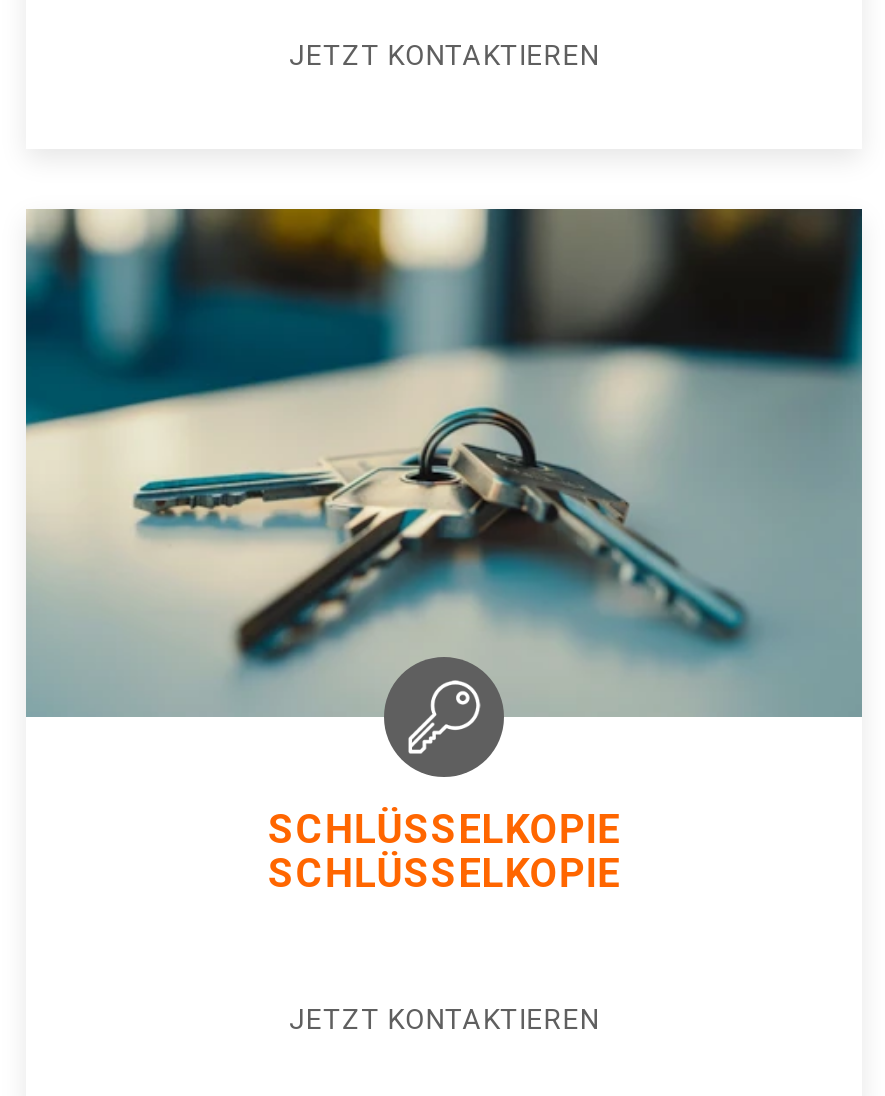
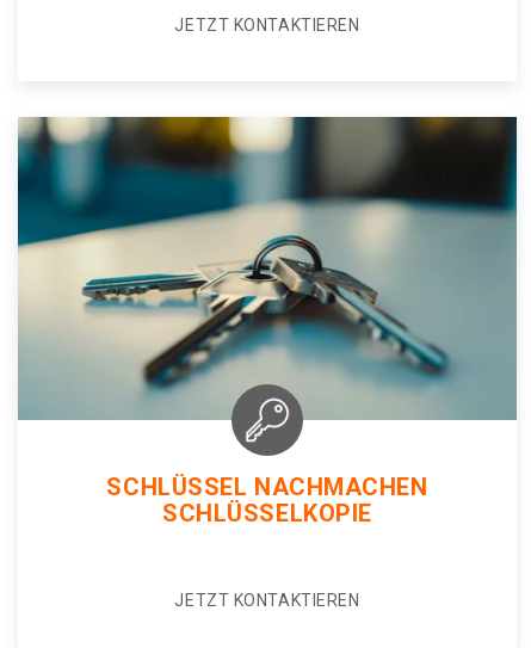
[268,805,620,853] SCHLÜSSELKOPIE -> [107,473,428,501] SCHLÜSSEL NACHMACHEN

